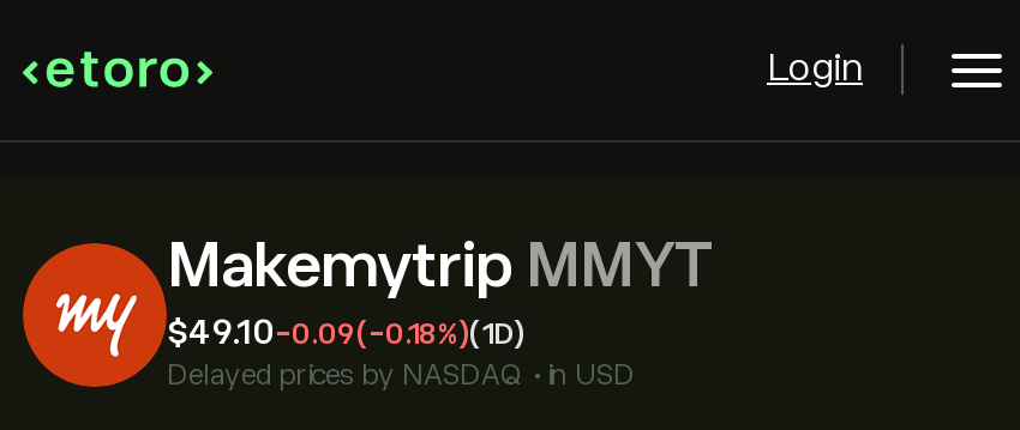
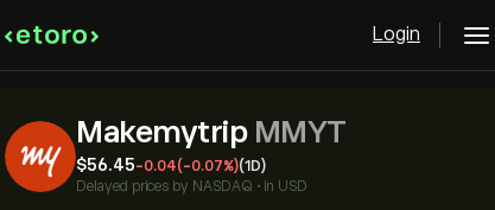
[167,313,524,351] $49.10-0.09(-0.18%)(1D) -> [76,155,266,174] $56.45-0.04(-0.07%)(1D)

